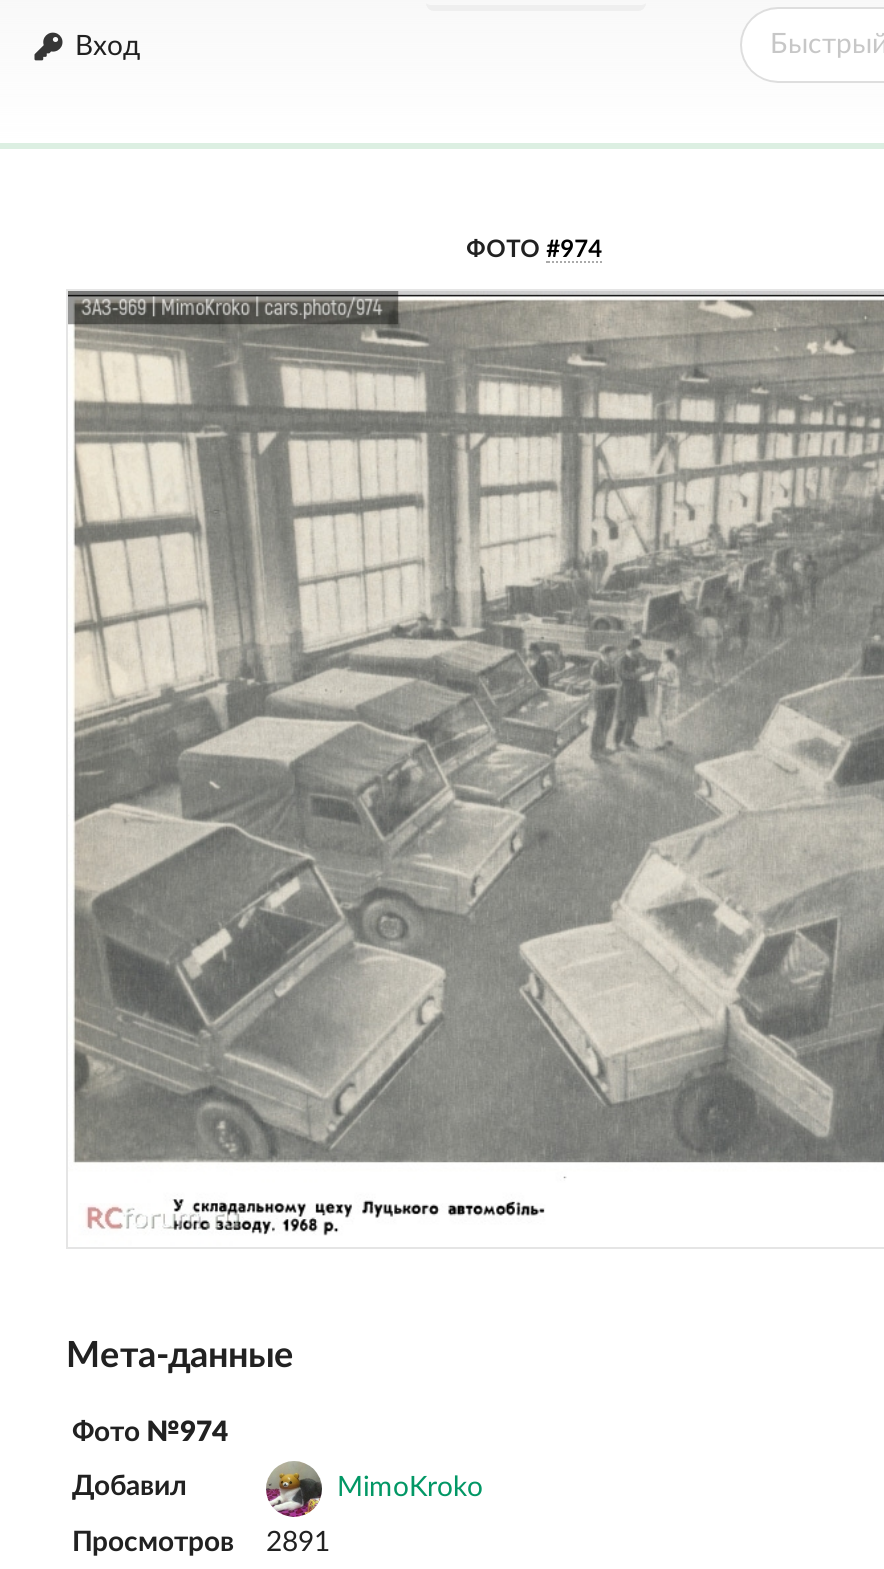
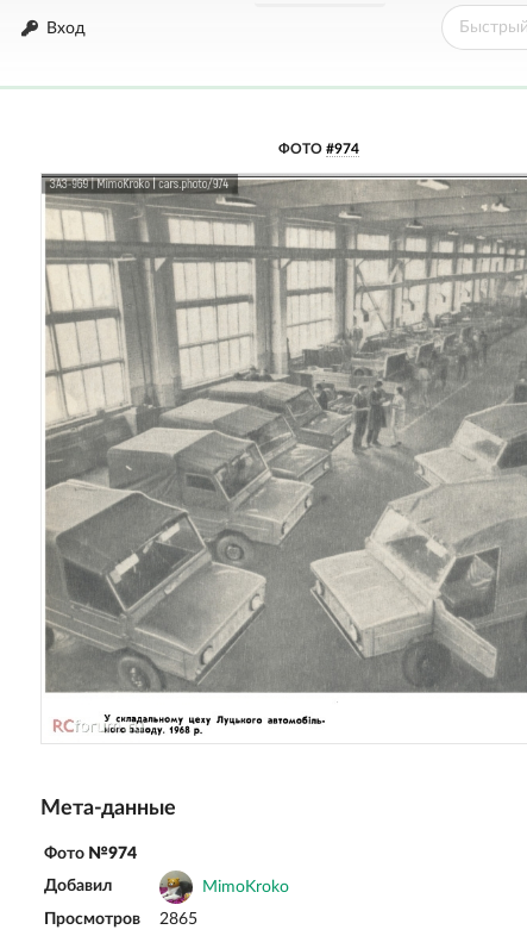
[72,1530,330,1558] Просмотров 2891 -> [44,911,197,928] Просмотров 2865

